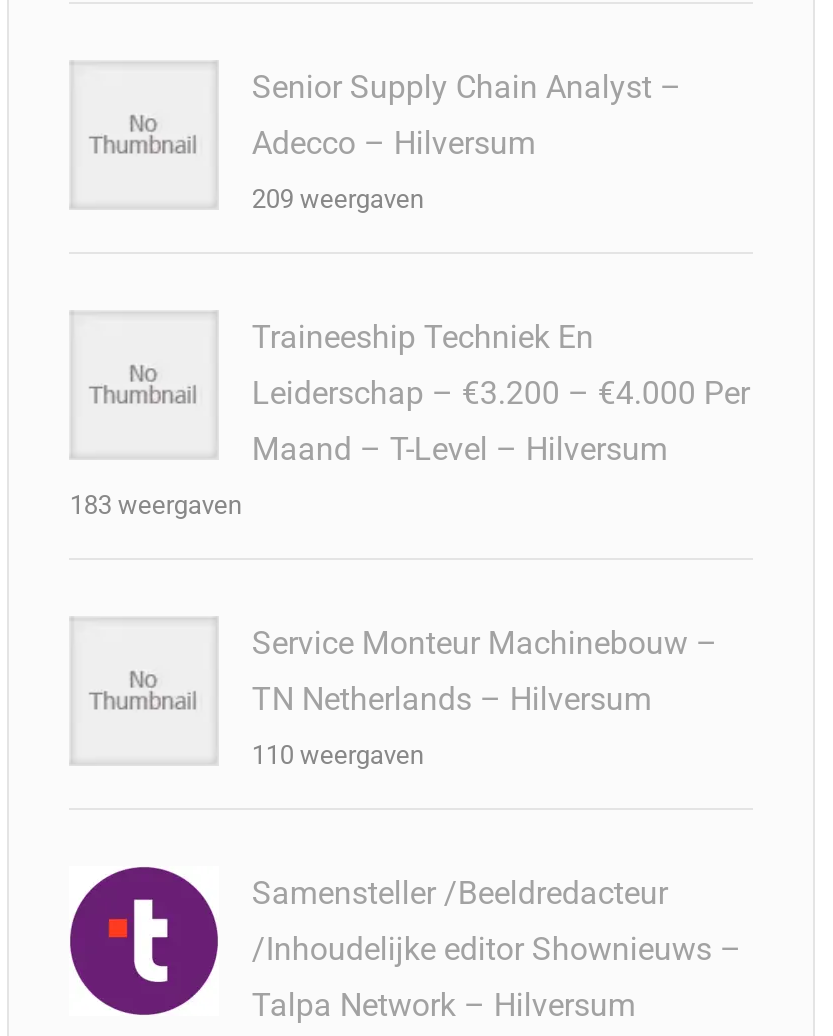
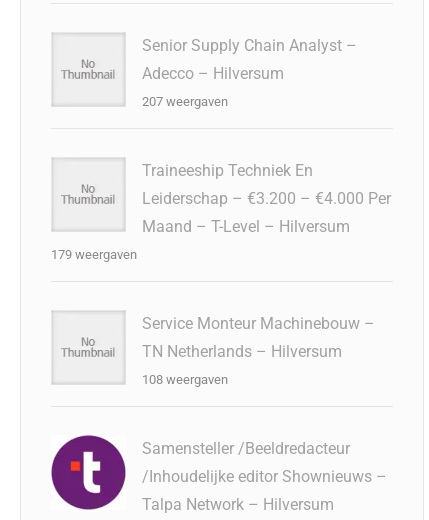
[252,184,424,214] 209 weergaven -> [142,94,228,109] 207 weergaven
[70,490,242,520] 183 weergaven -> [51,247,137,262] 179 weergaven
[252,740,424,770] 110 weergaven -> [142,372,228,387] 108 weergaven

